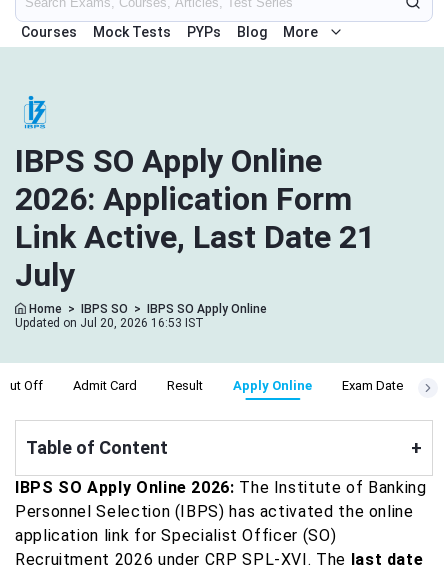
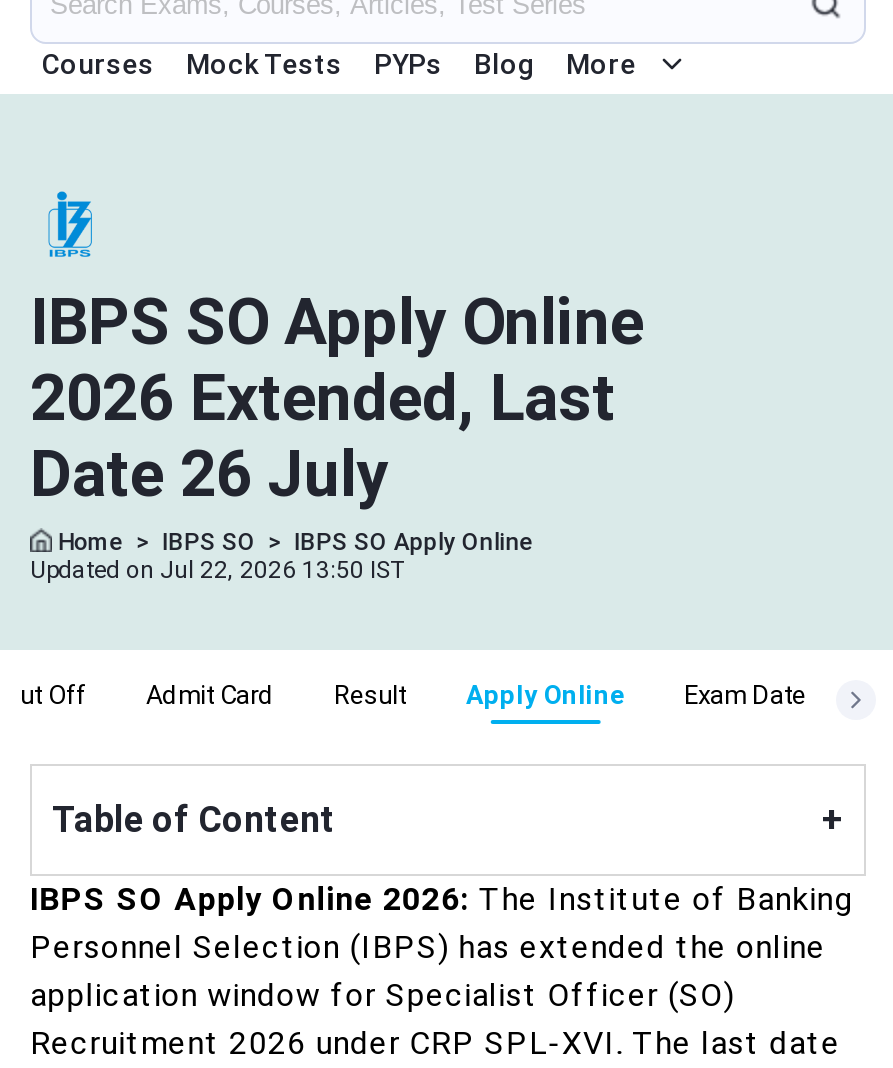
[15,180,375,294] 2026: Application Form | Link Active, Last Date 21 | July -> [30,360,616,512] 2026 Extended, Last | Date 26 July
[15,316,204,330] Updated on Jul 20, 2026 16:53 IST -> [30,556,408,584] Updated on Jul 22, 2026 13:50 IST
[15,502,414,521] Personnel Selection (IBPS) has activated the online -> [30,928,826,966] Personnel Selection (IBPS) has extended the online
[15,526,336,545] application link for Specialist Officer (SO) -> [30,976,735,1014] application window for Specialist Officer (SO)

